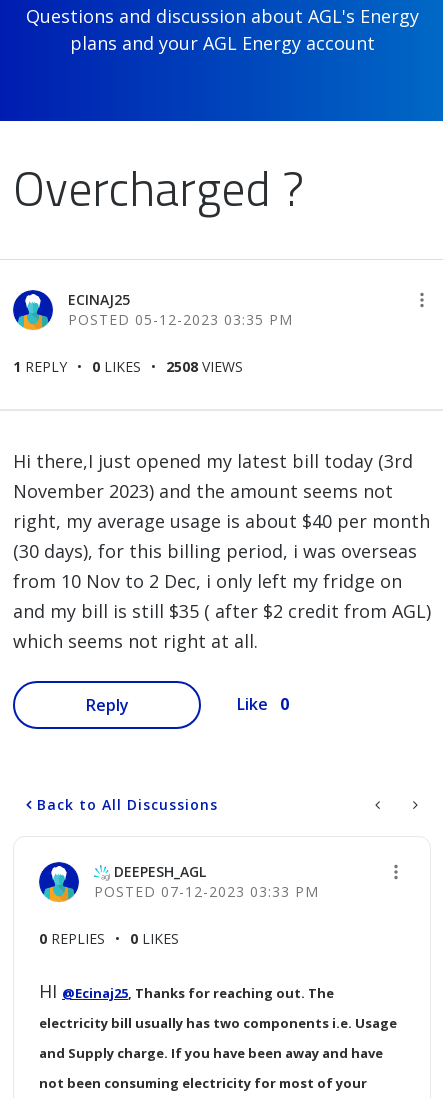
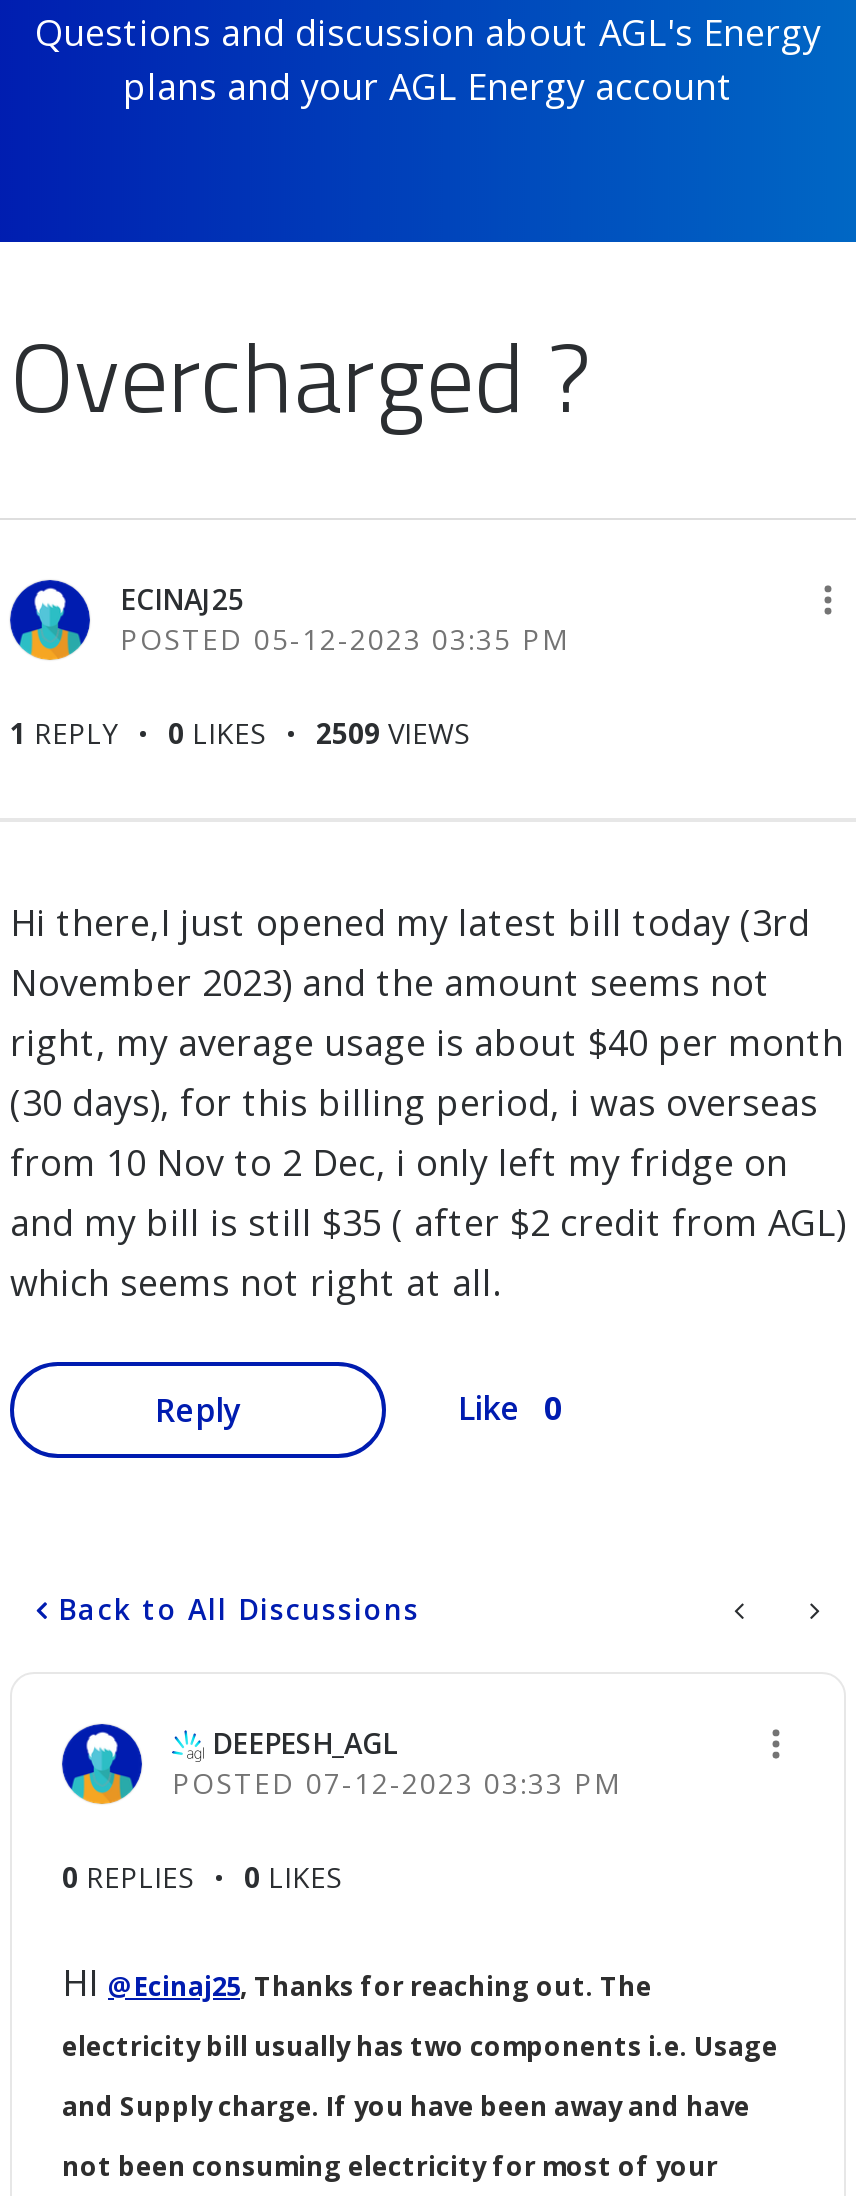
[13,357,243,376] 1 REPLY 0 LIKES 2508 VIEWS -> [10,714,470,752] 1 REPLY 0 LIKES 2509 VIEWS

